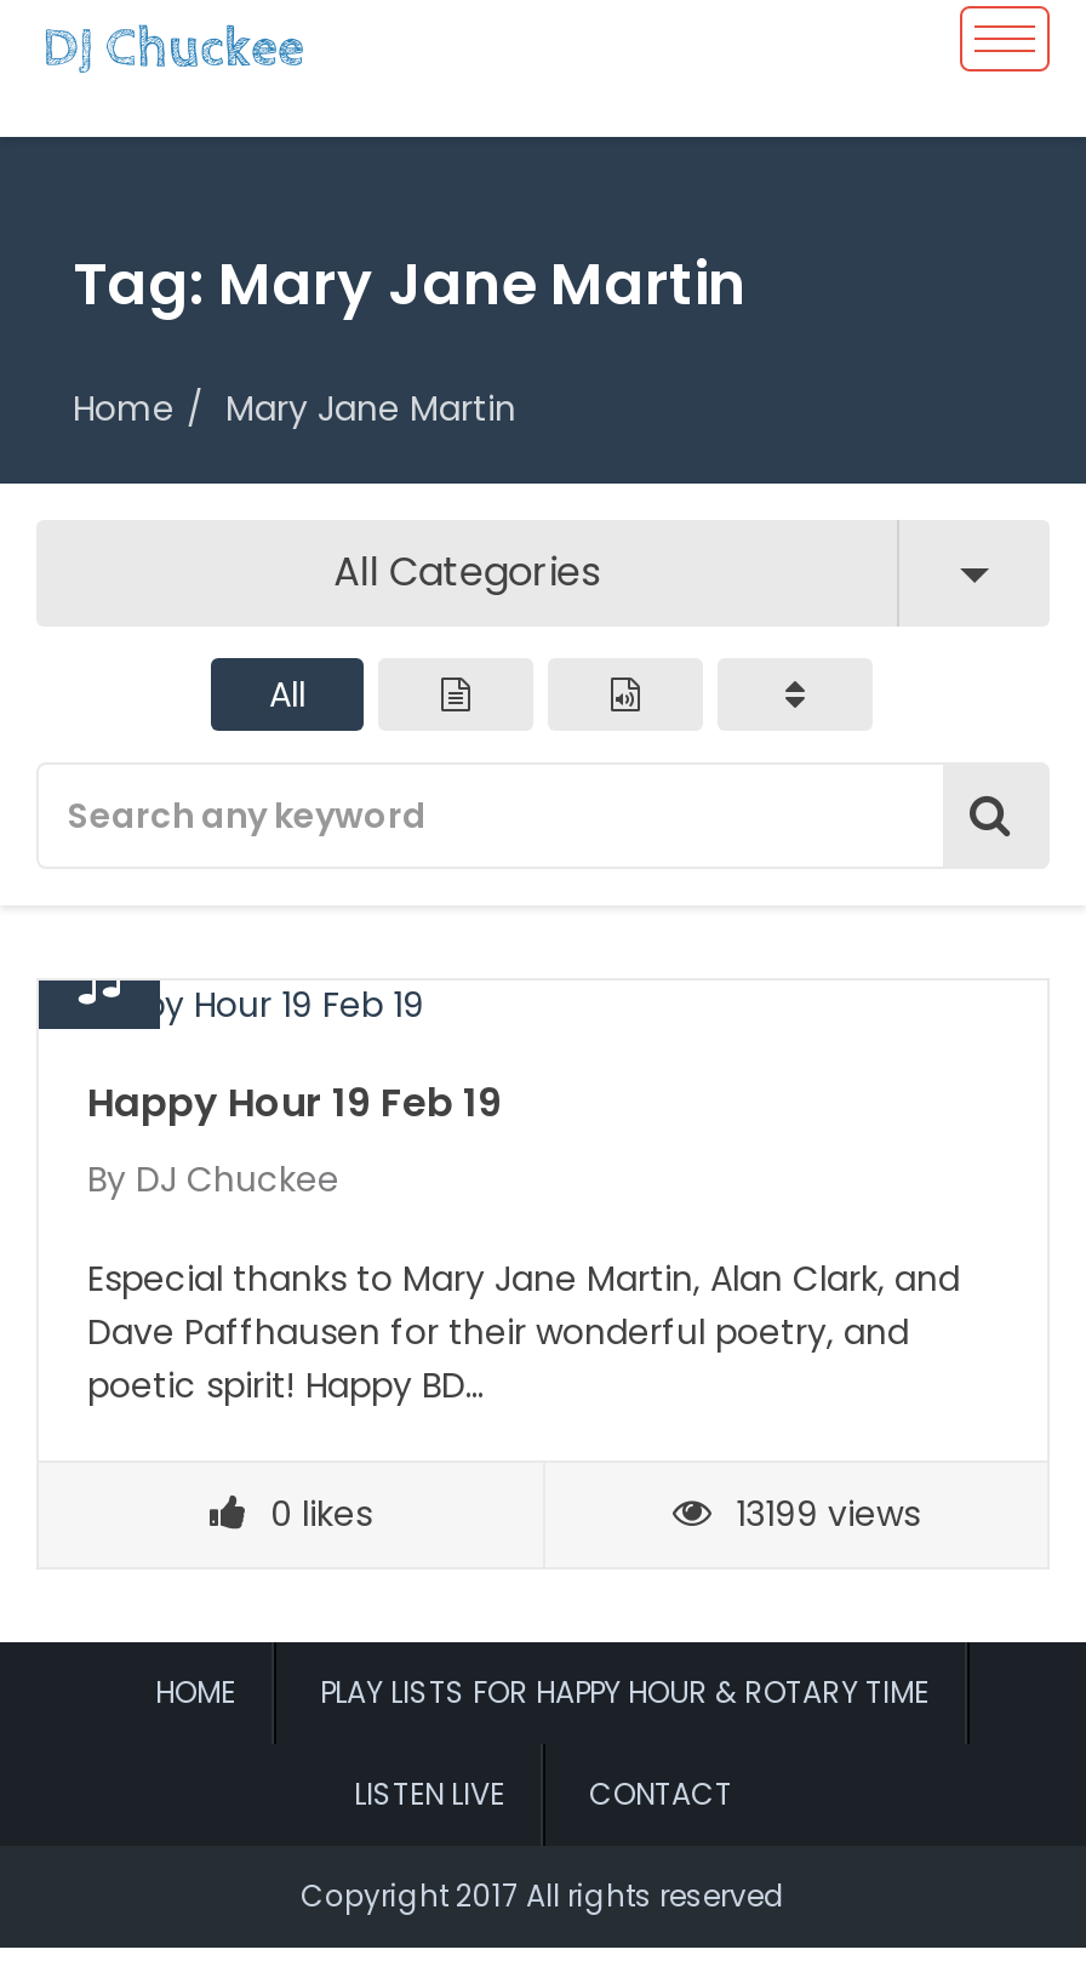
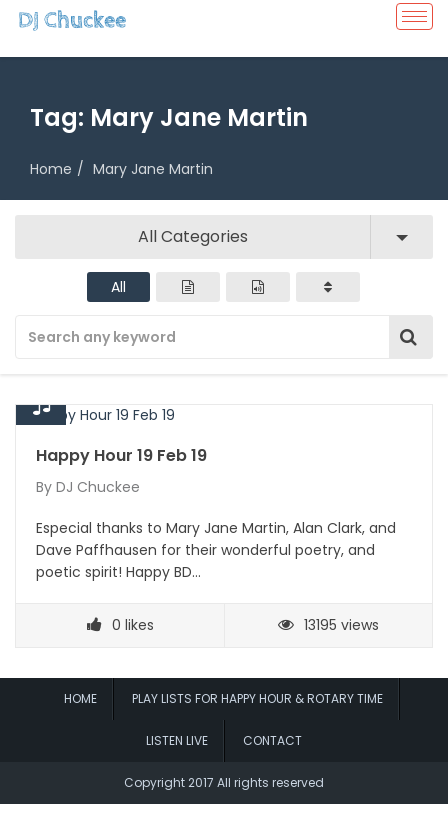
[736,1490,920,1539] 13199 views -> [304,615,379,635] 13195 views

